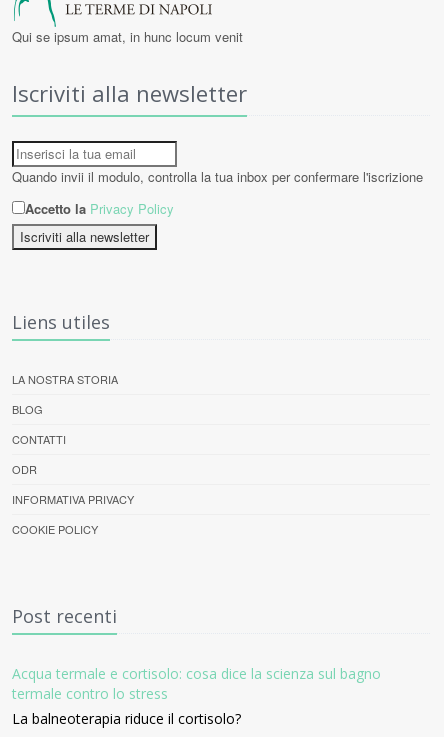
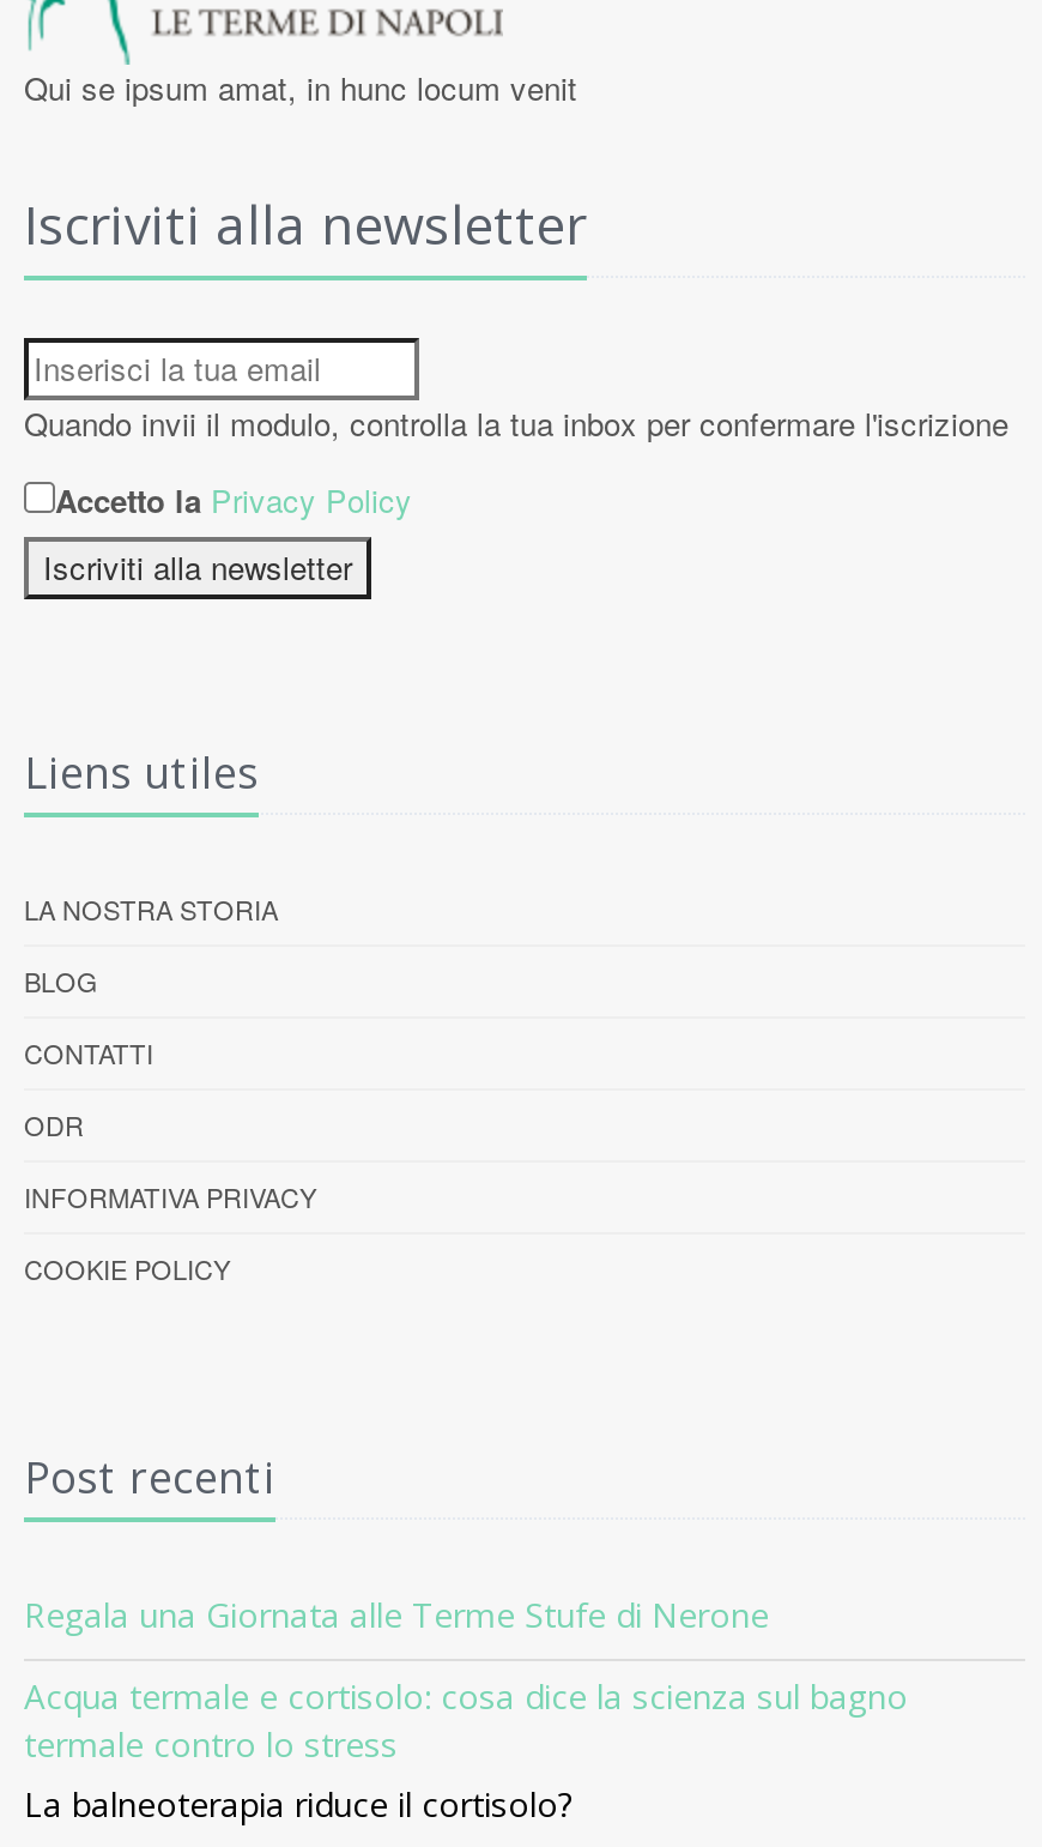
none -> [24,1592,769,1637] Regala una Giornata alle Terme Stufe di Nerone

